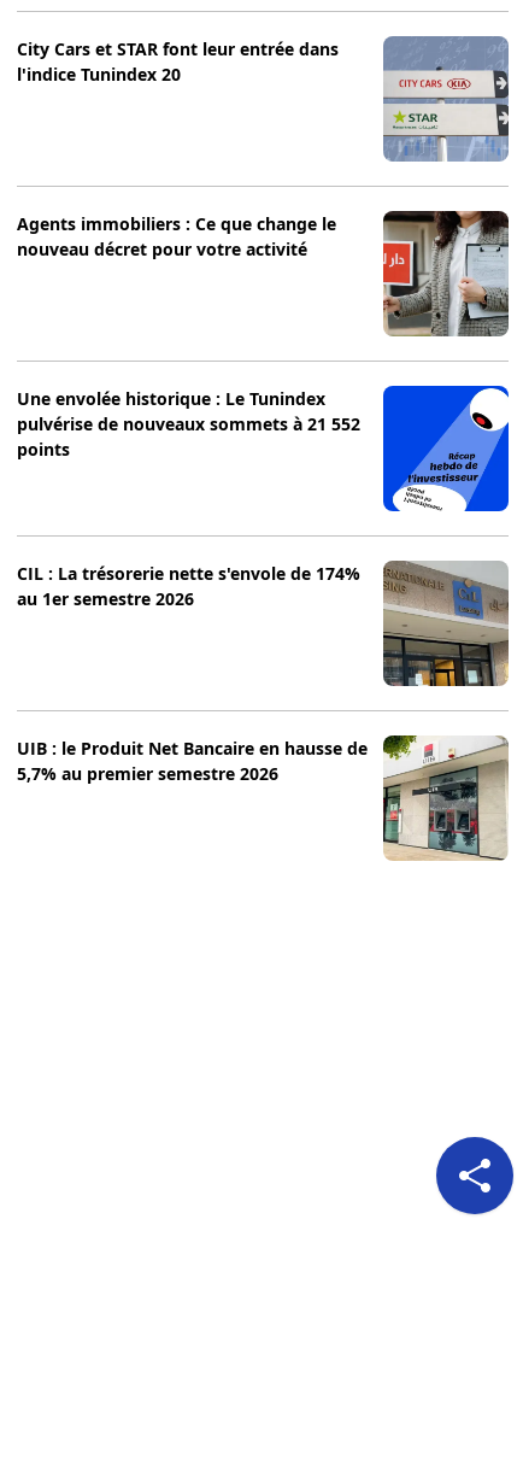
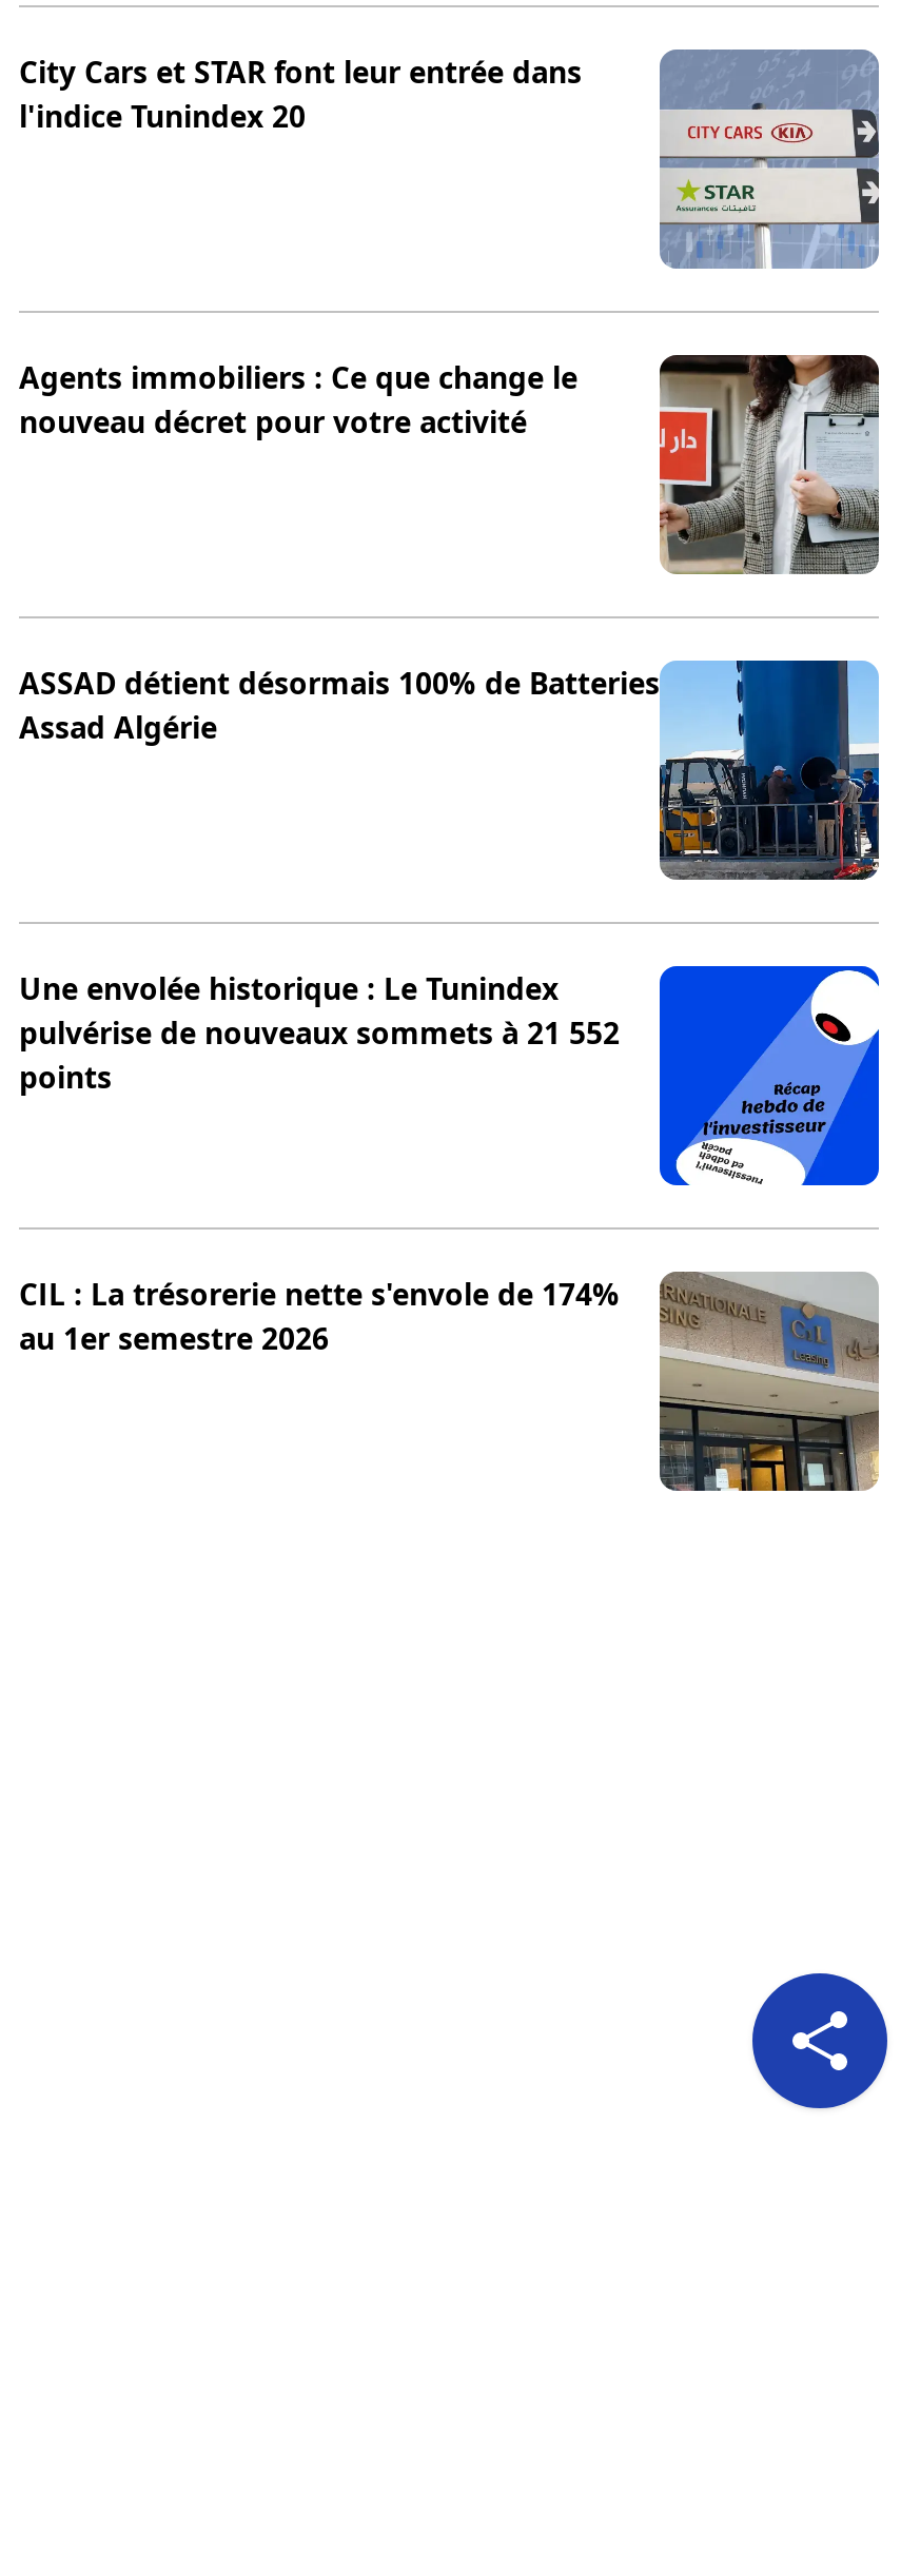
none -> [19,658,879,880] [image] | ASSAD détient désormais 100% de Batteries | Assad Algérie
moved [17,387,488,610] -> [19,968,843,1358]: [image] | Une envolée historique : Le Tunindex | pulvérise de nouveaux sommets à 21 552 | points | CIL : La trésorerie nette s'envole de 174% | au 1er semestre 2026
moved [381,559,511,688] -> [655,1270,883,1495]: [image]
[17,734,509,861] [image] | UIB : le Produit Net Bancaire en hausse de | 5,7% au premier semestre 2026 -> none

